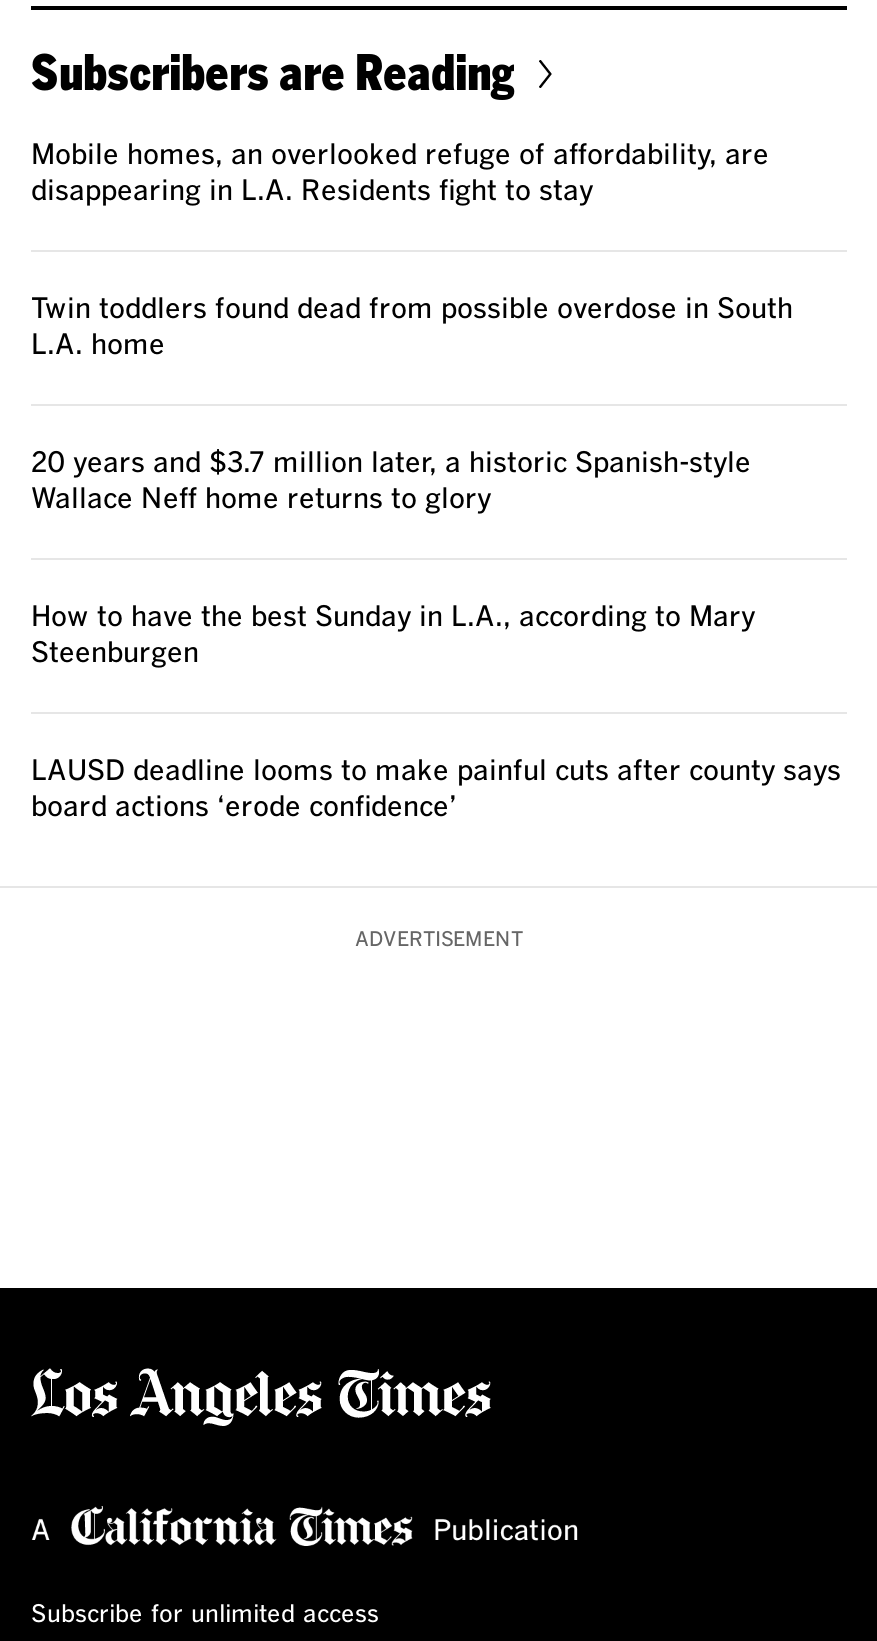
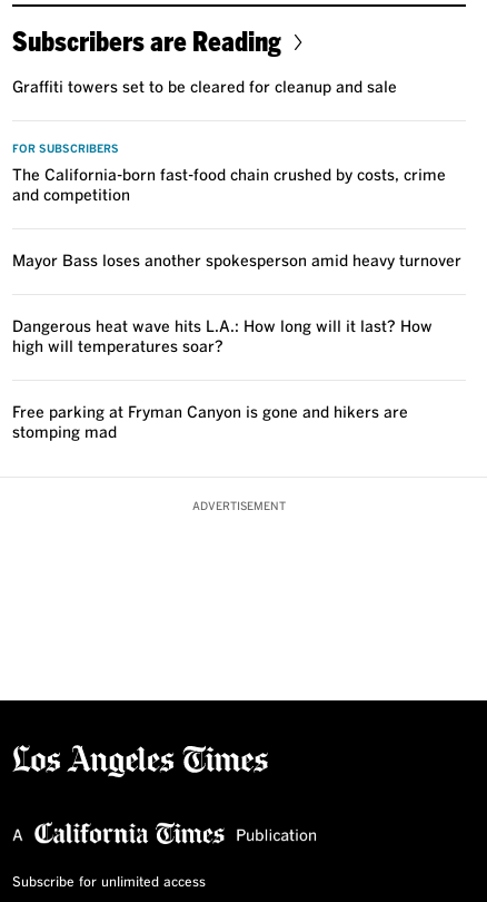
[31,143,769,207] Mobile homes, an overlooked refuge of affordability, are | disappearing in L.A. Residents fight to stay -> [12,81,397,96] Graffiti towers set to be cleared for cleanup and sale
[31,297,793,361] Twin toddlers found dead from possible overdose in South | L.A. home -> [12,144,446,204] FOR SUBSCRIBERS | The California-born fast-food chain crushed by costs, crime | and competition
[31,451,751,515] 20 years and $3.7 million later, a historic Spanish-style | Wallace Neff home returns to glory -> [12,254,461,270] Mayor Bass loses another spokesperson amid heavy turnover
[31,605,755,669] How to have the best Sunday in L.A., according to Mary | Steenburgen -> [12,320,433,356] Dangerous heat wave hits L.A.: How long will it last? How | high will temperatures soar?
[31,759,841,823] LAUSD deadline looms to make painful cuts after county says | board actions ‘erode confidence’ -> [12,406,408,441] Free parking at Fryman Canyon is gone and hikers are | stomping mad

